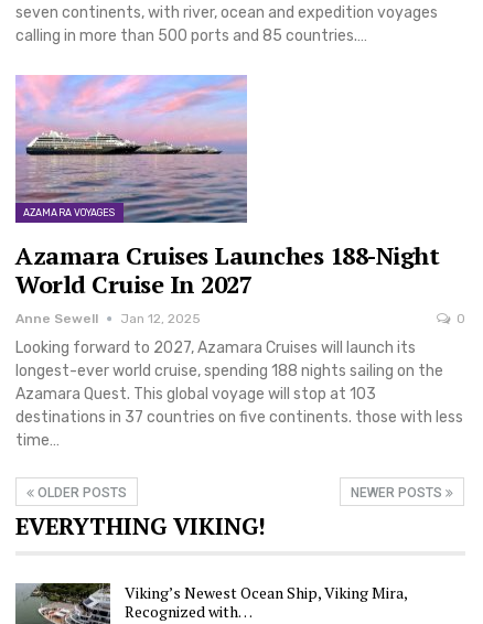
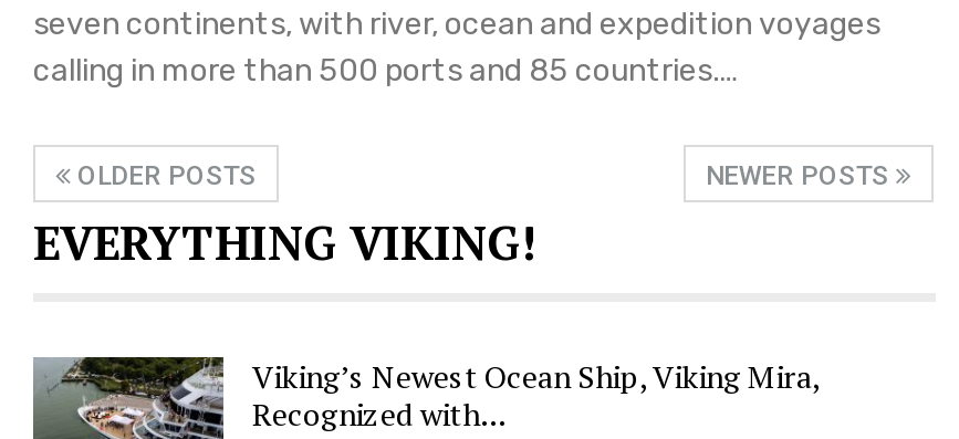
[14,74,465,450] [image] | AZAMARA VOYAGES | Azamara Cruises Launches 188-Night | World Cruise In 2027 | Anne Sewell | Jan 12, 2025 | 0 | Looking forward to 2027, Azamara Cruises will launch its | longest-ever world cruise, spending 188 nights sailing on the | Azamara Quest. This global voyage will stop at 103 | destinations in 37 countries on five continents. those with less | time… -> none

